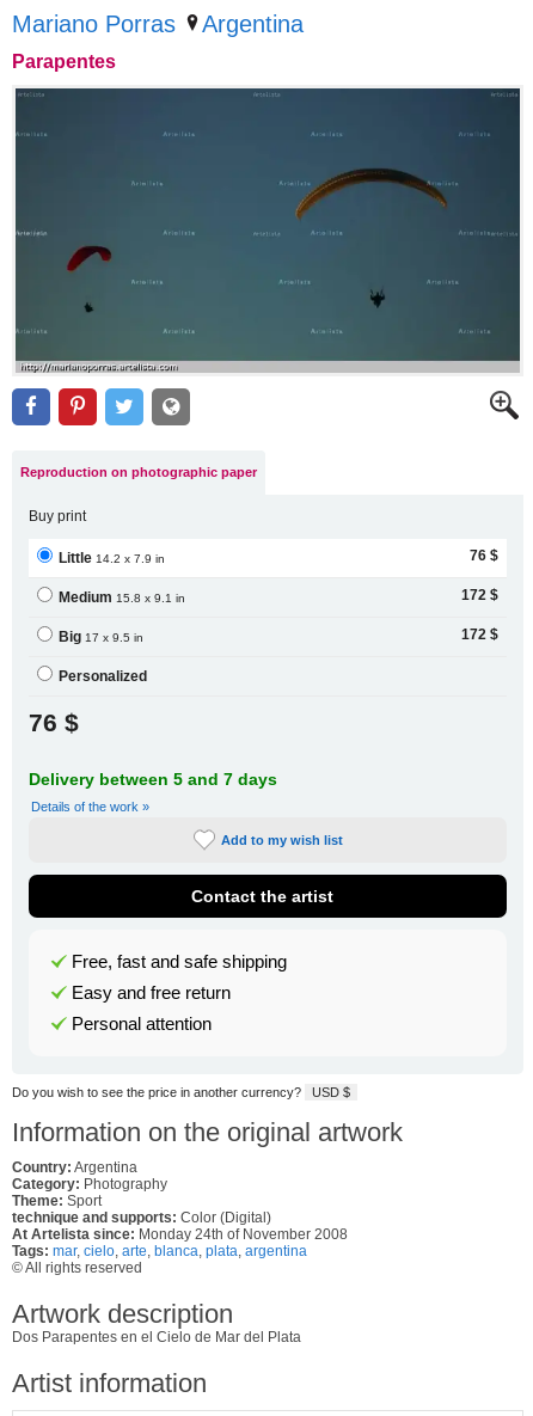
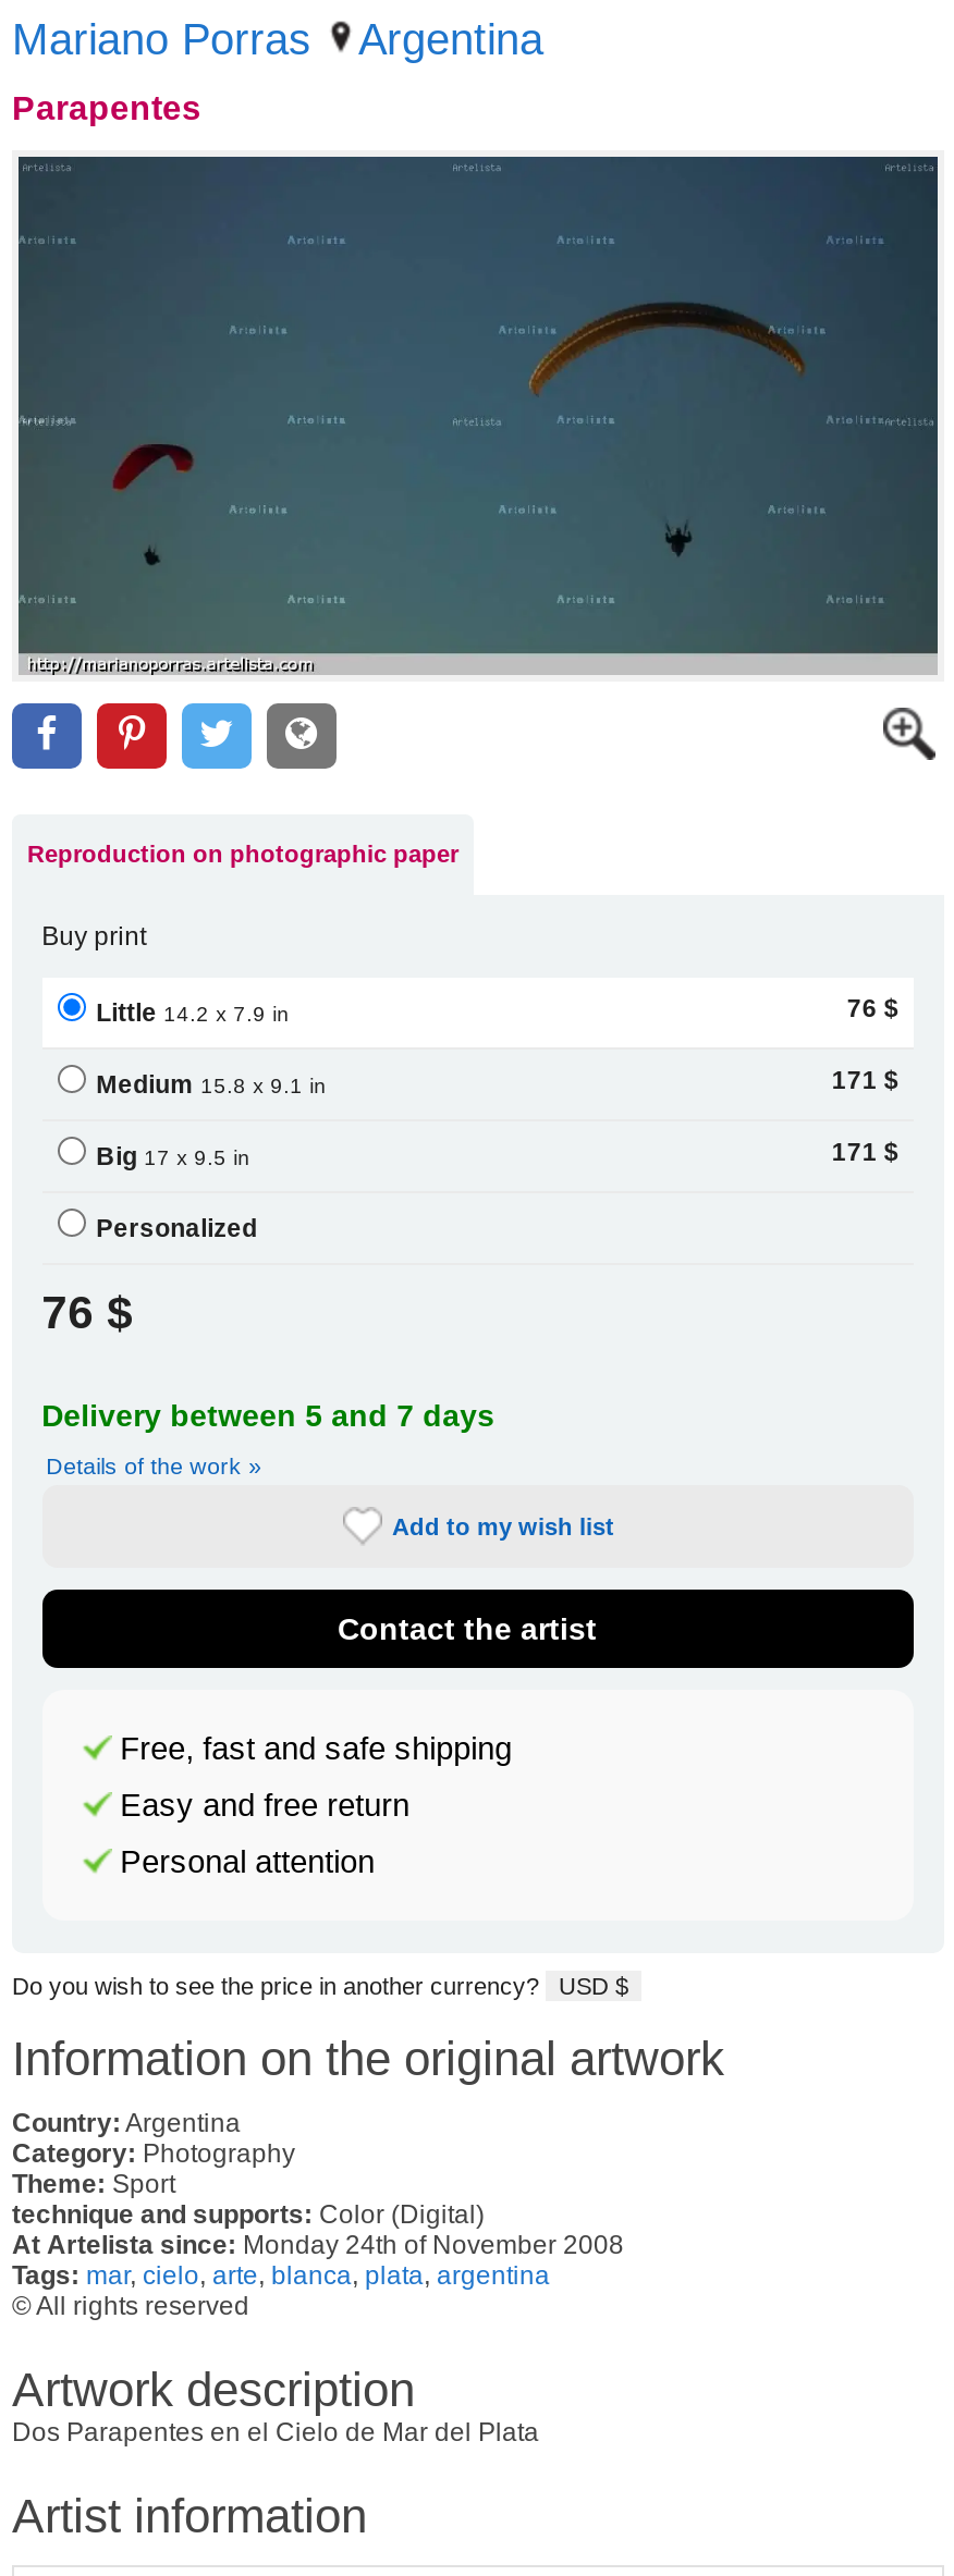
[462,587,499,602] 172 $ -> [832,1065,899,1093] 171 $
[462,626,499,642] 172 $ -> [832,1137,899,1165] 171 $

